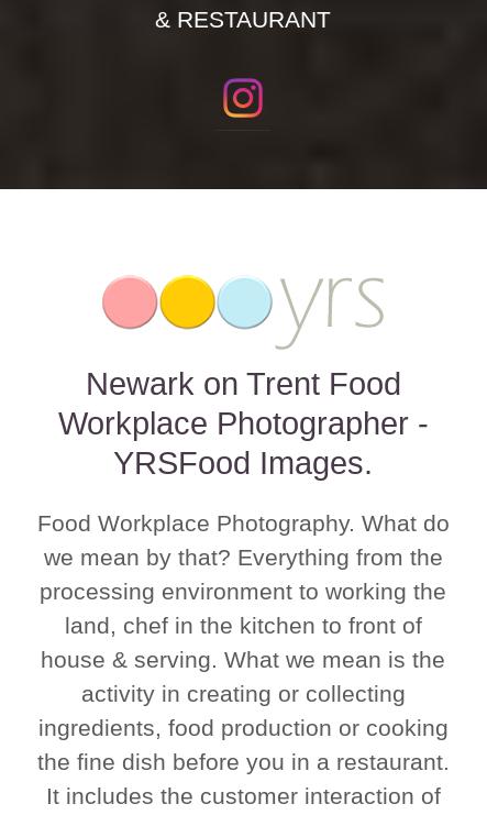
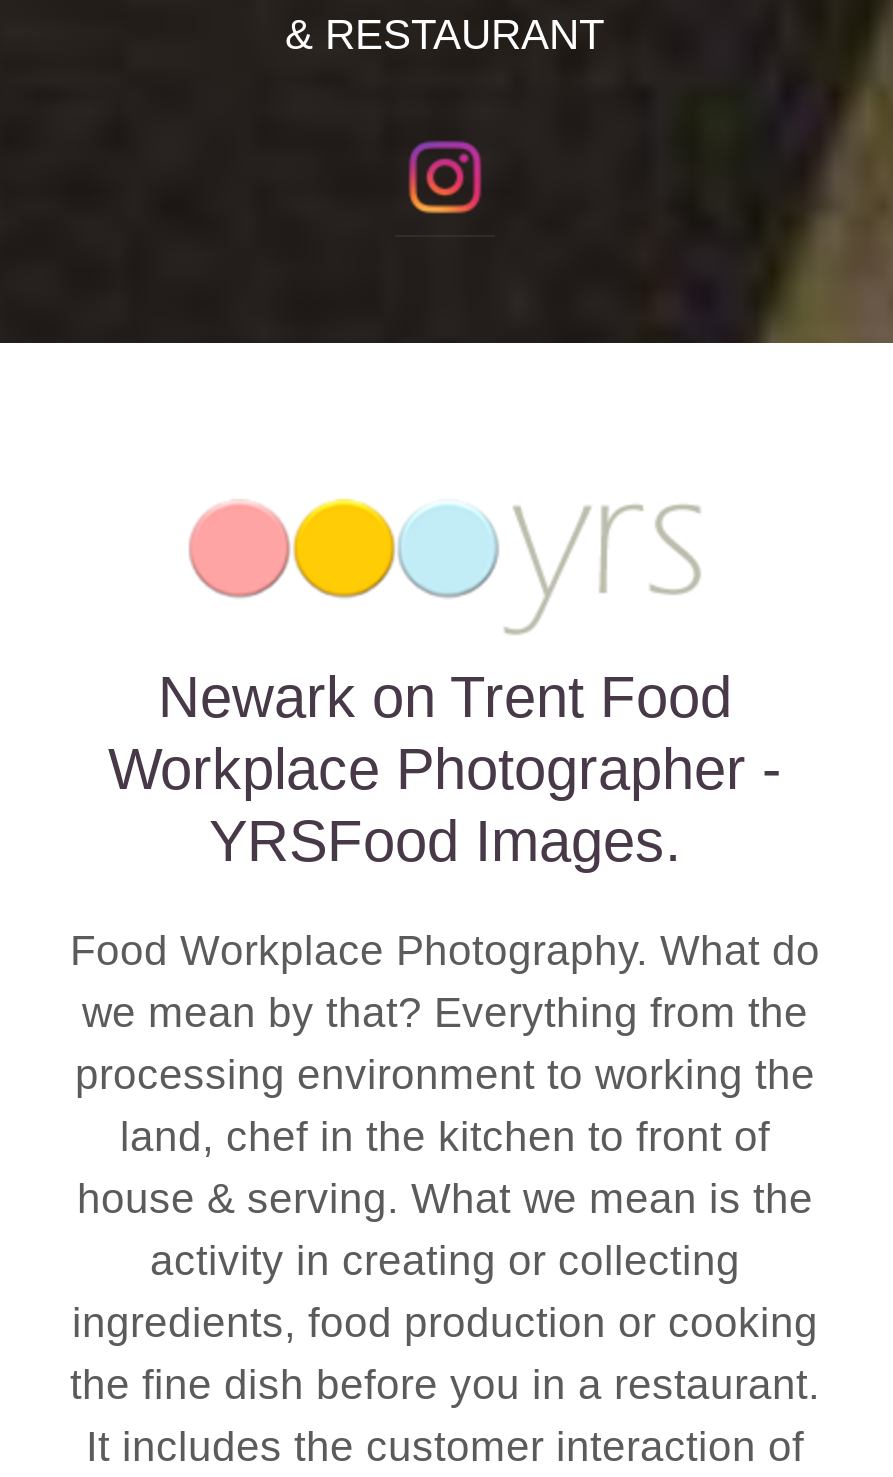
none -> [765,13,887,343] [image]

